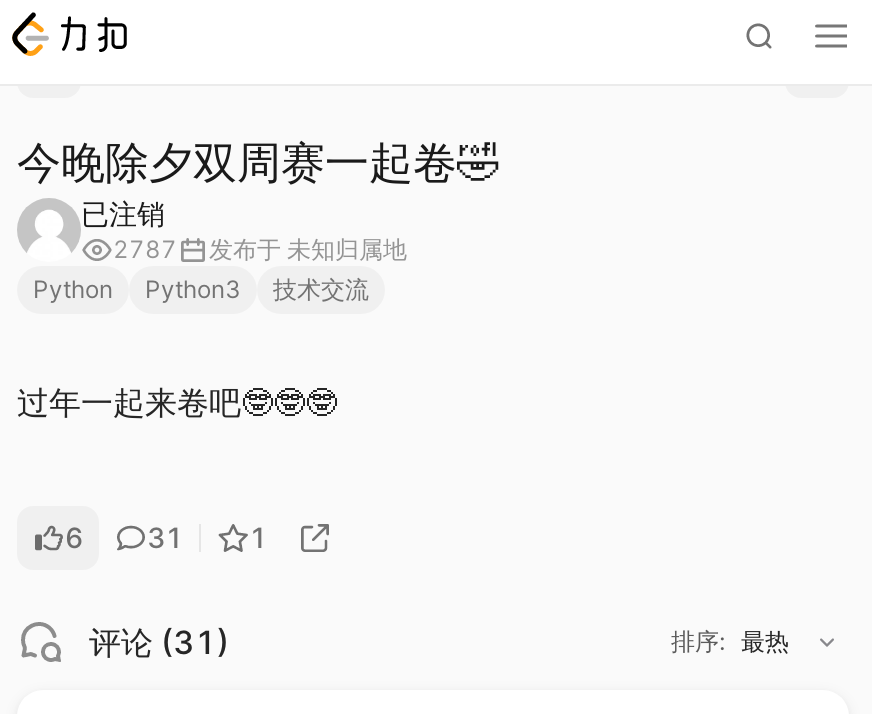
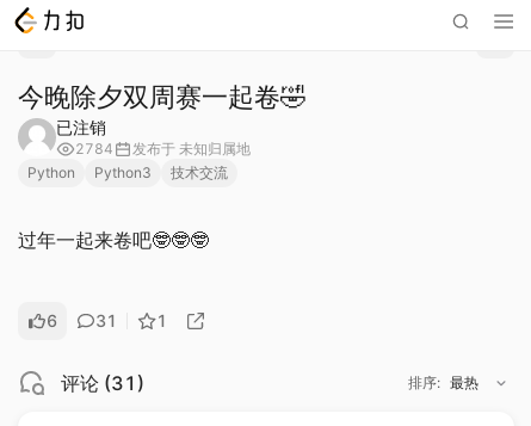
[113,234,407,264] 2787 发布于未知归属地 -> [75,140,251,158] 2784 发布于未知归属地

